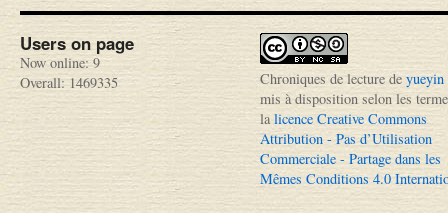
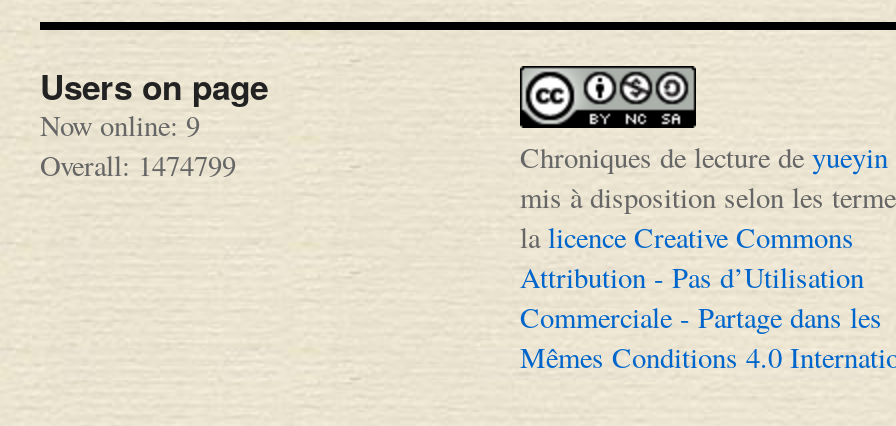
[20,73,118,92] Overall: 1469335 -> [40,146,236,184] Overall: 1474799

